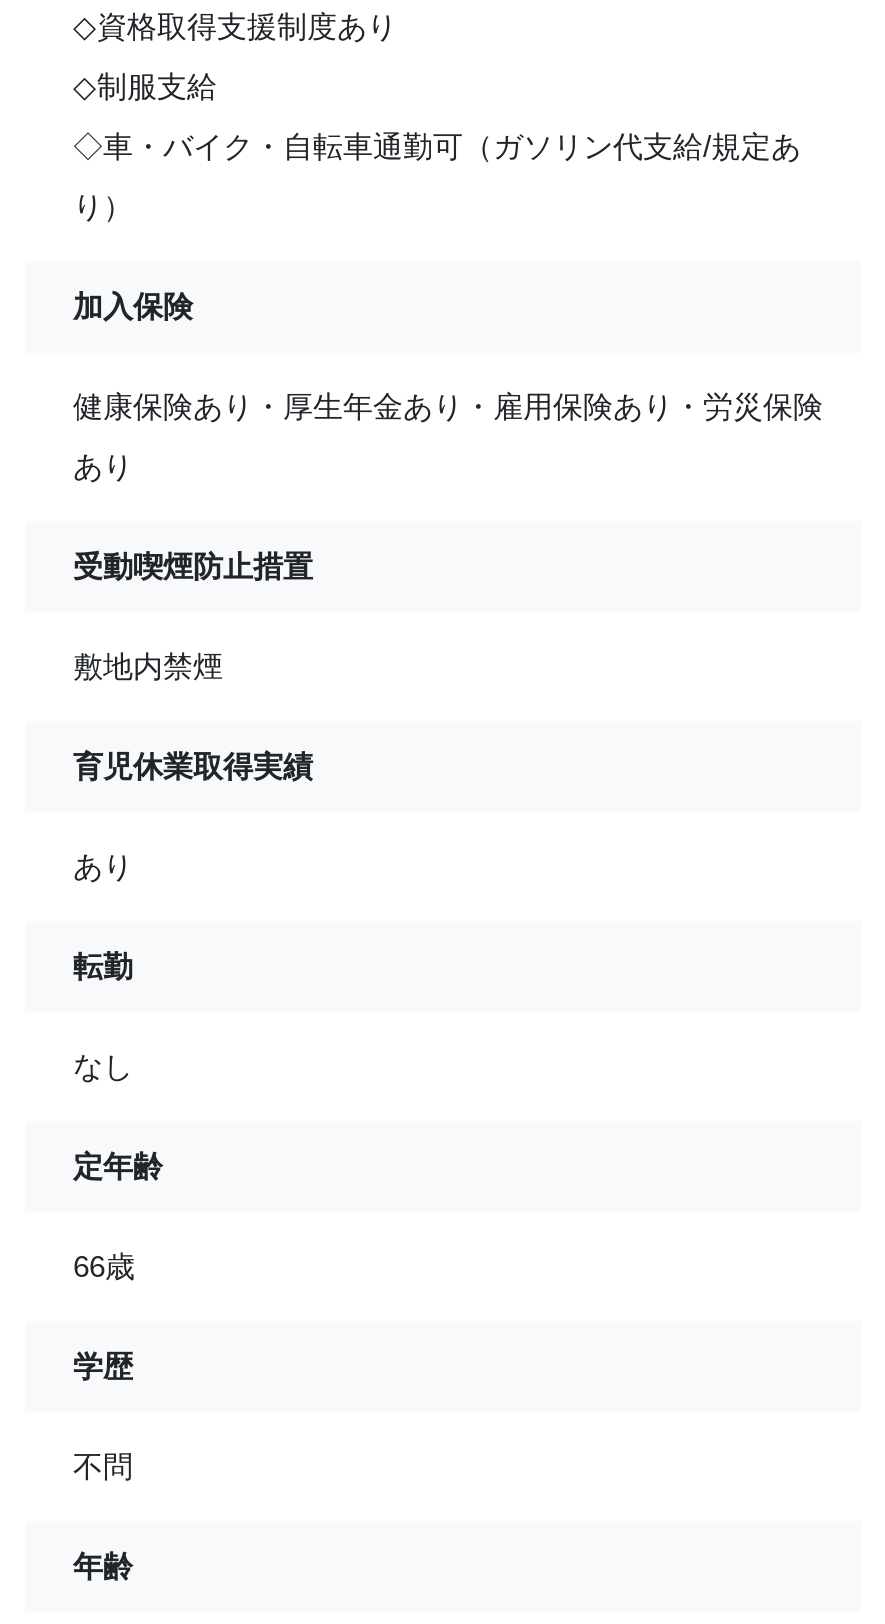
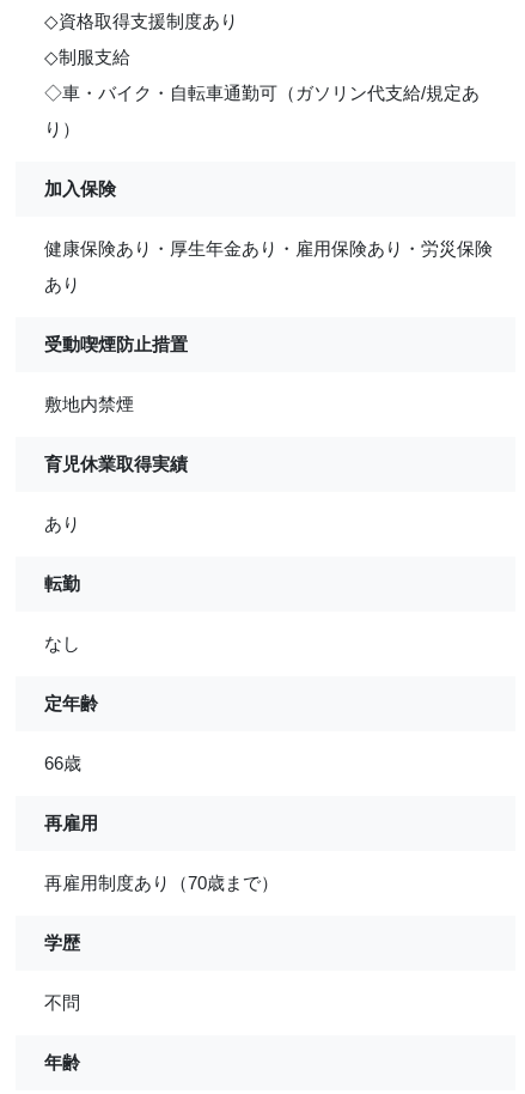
none -> [44,813,279,893] 再雇用 | 再雇用制度あり（70歳まで）

